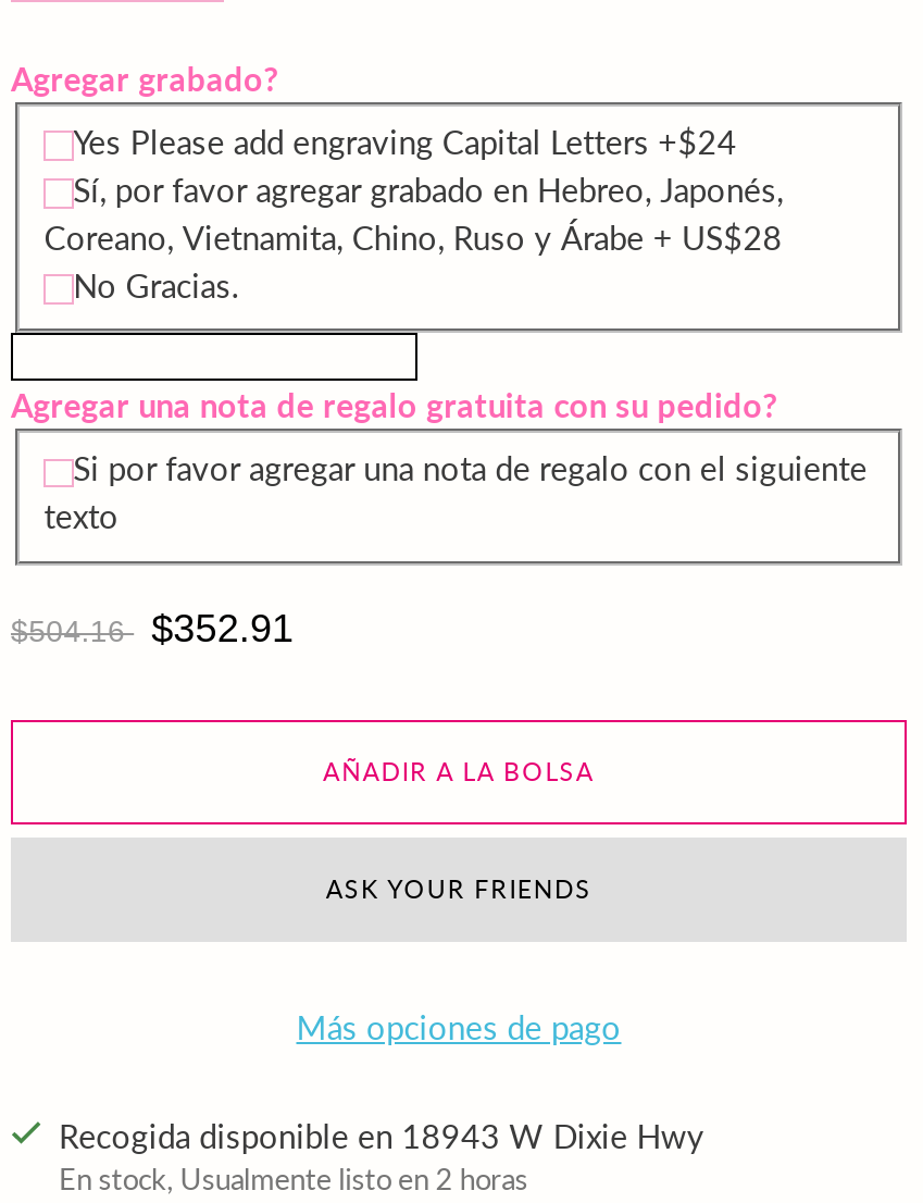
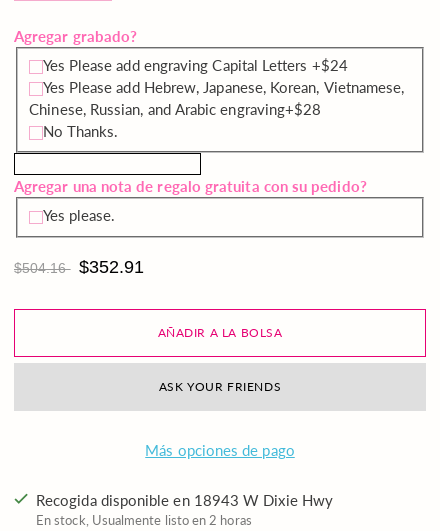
[44,169,783,304] Sí, por favor agregar grabado en Hebreo, Japonés, | Coreano, Vietnamita, Chino, Ruso y Árabe + US$28 | No Gracias. -> [29,78,404,140] Yes Please add Hebrew, Japanese, Korean, Vietnamese, | Chinese, Russian, and Arabic engraving+$28 | No Thanks.
[44,449,867,536] Si por favor agregar una nota de regalo con el siguiente | texto -> [43,206,115,224] Yes please.

